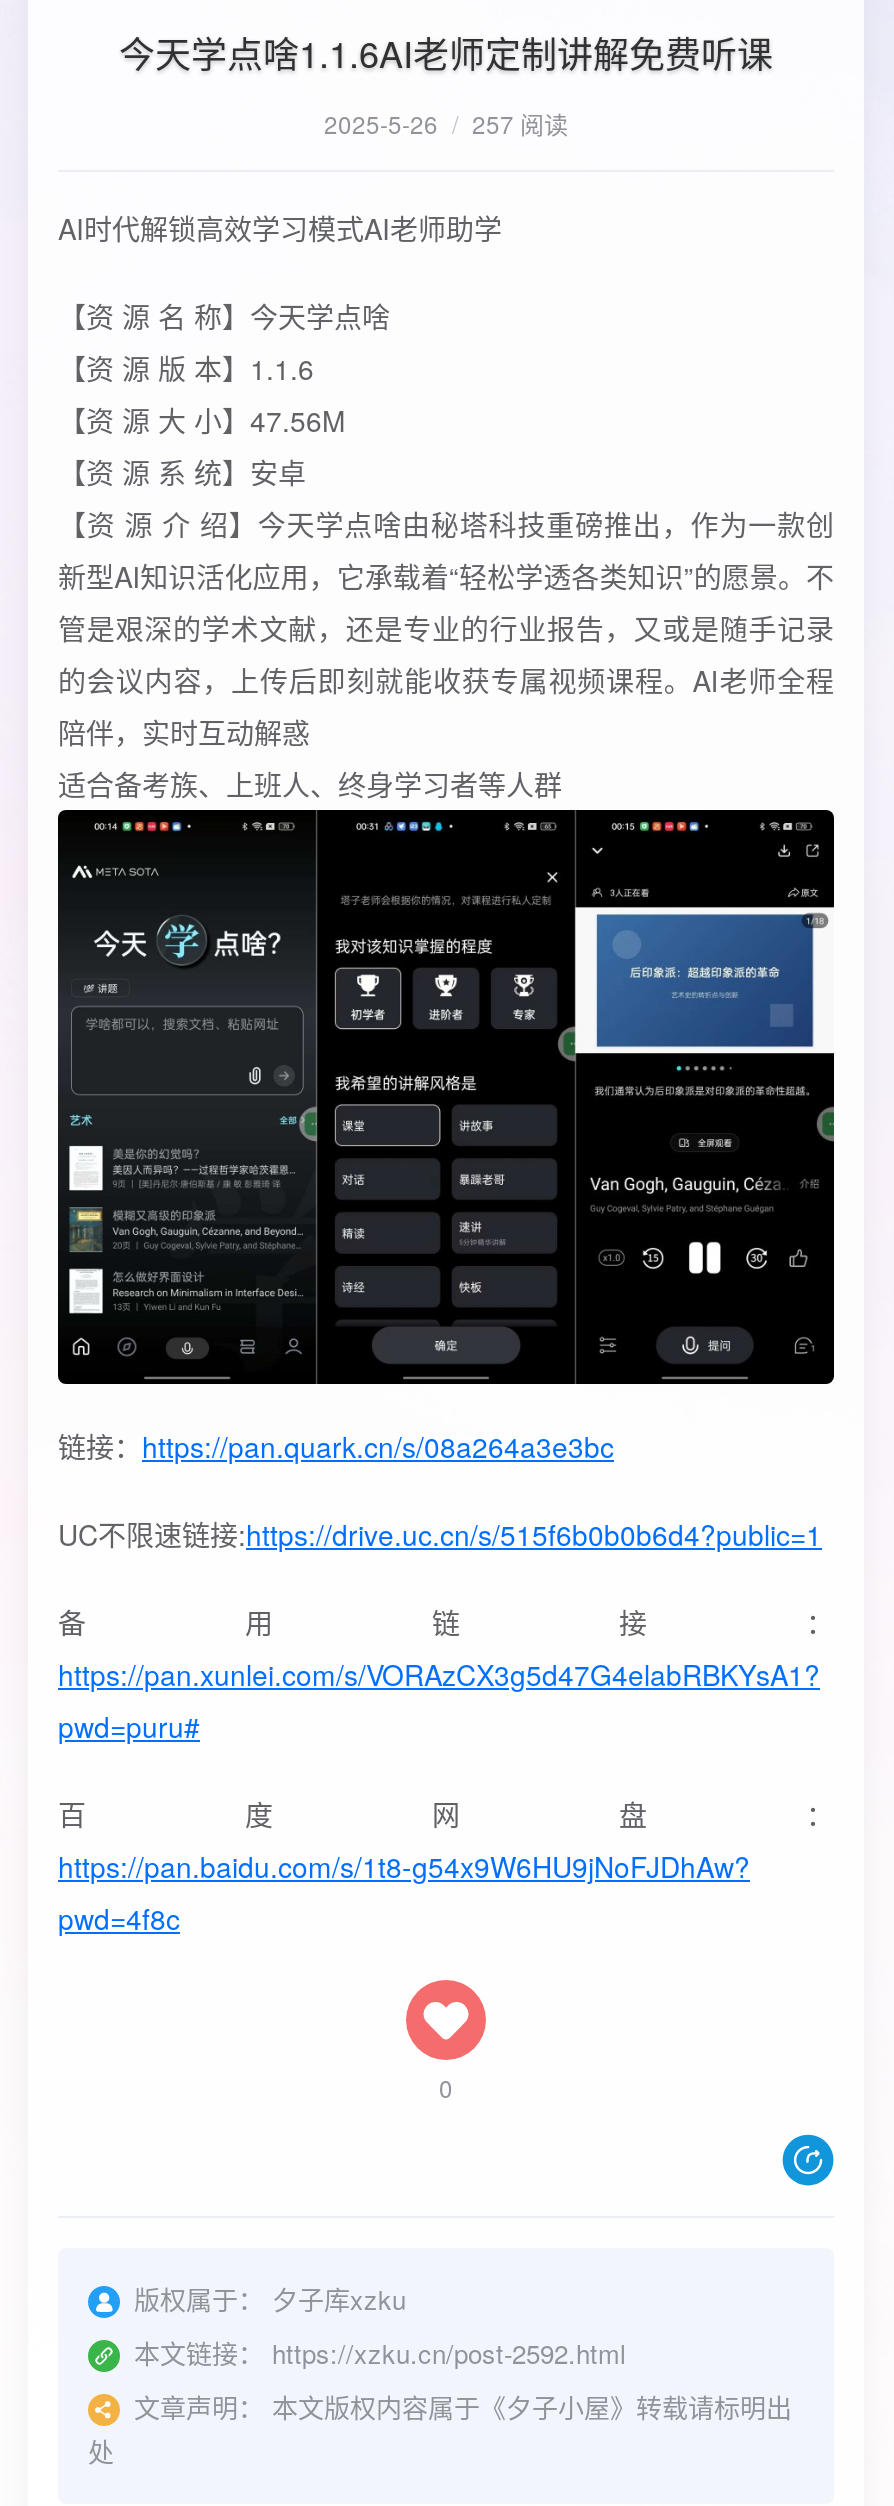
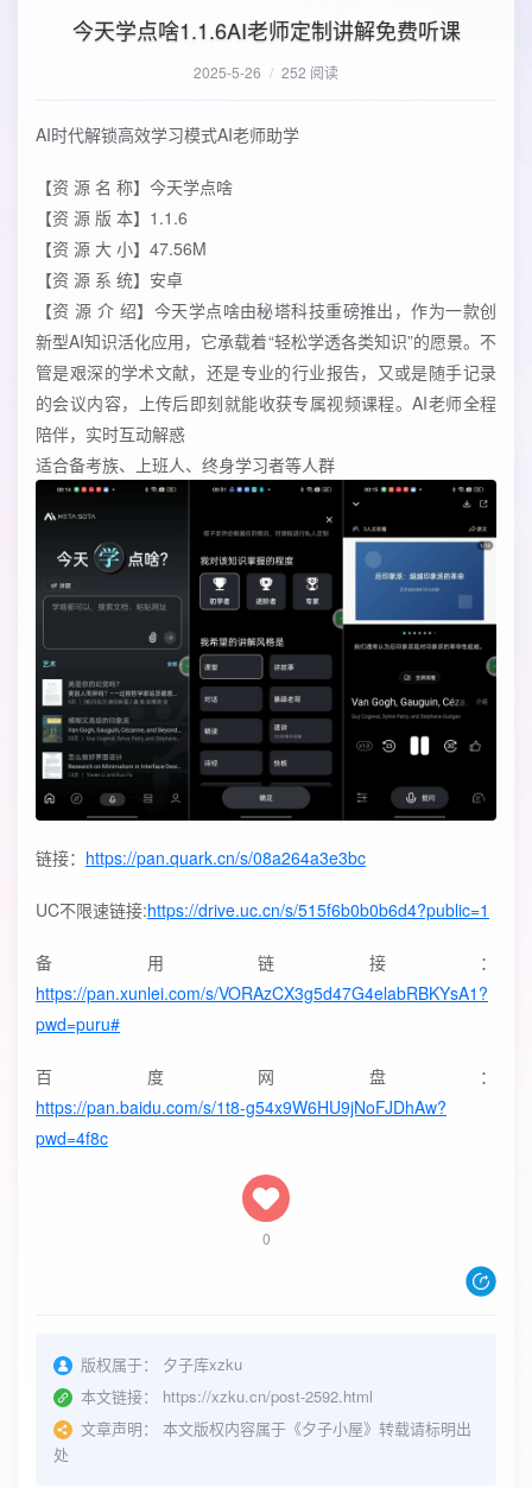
[324,106,568,140] 2025-5-26 / 257 阅读 -> [194,62,338,82] 2025-5-26 / 252 阅读

